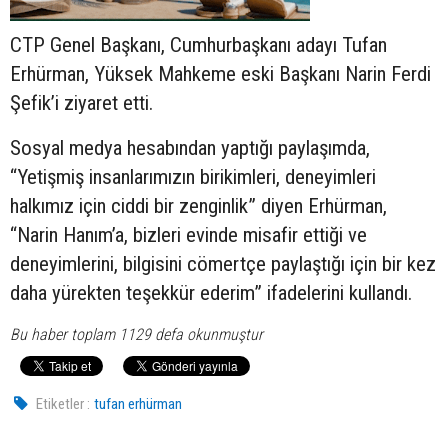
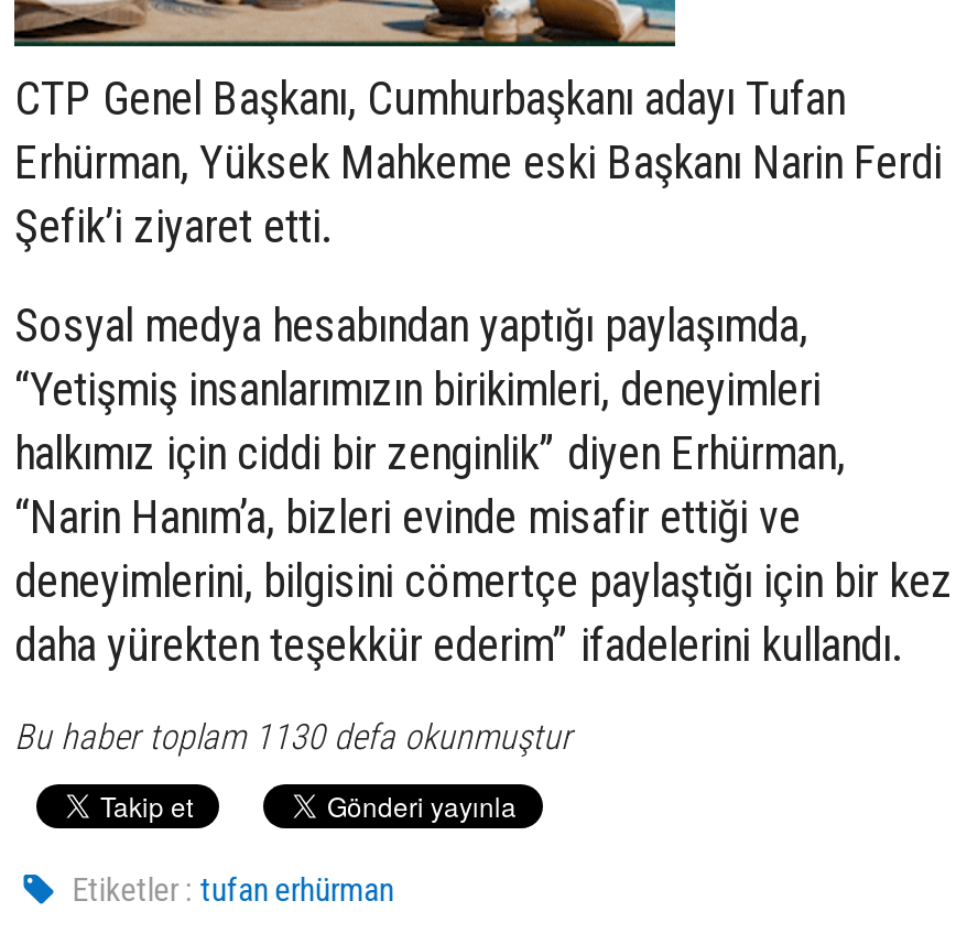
[10,325,263,344] Bu haber toplam 1129 defa okunmuştur -> [14,715,572,757] Bu haber toplam 1130 defa okunmuştur

